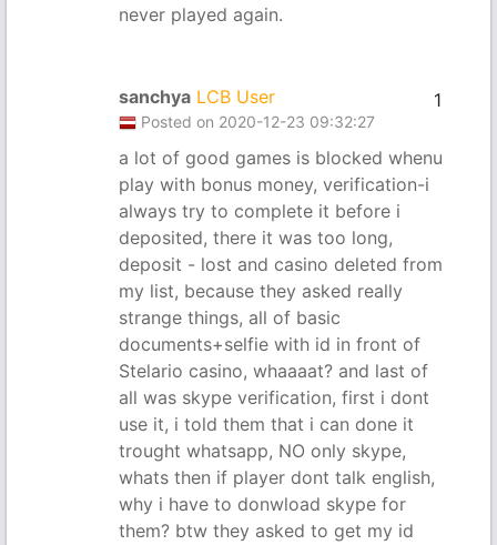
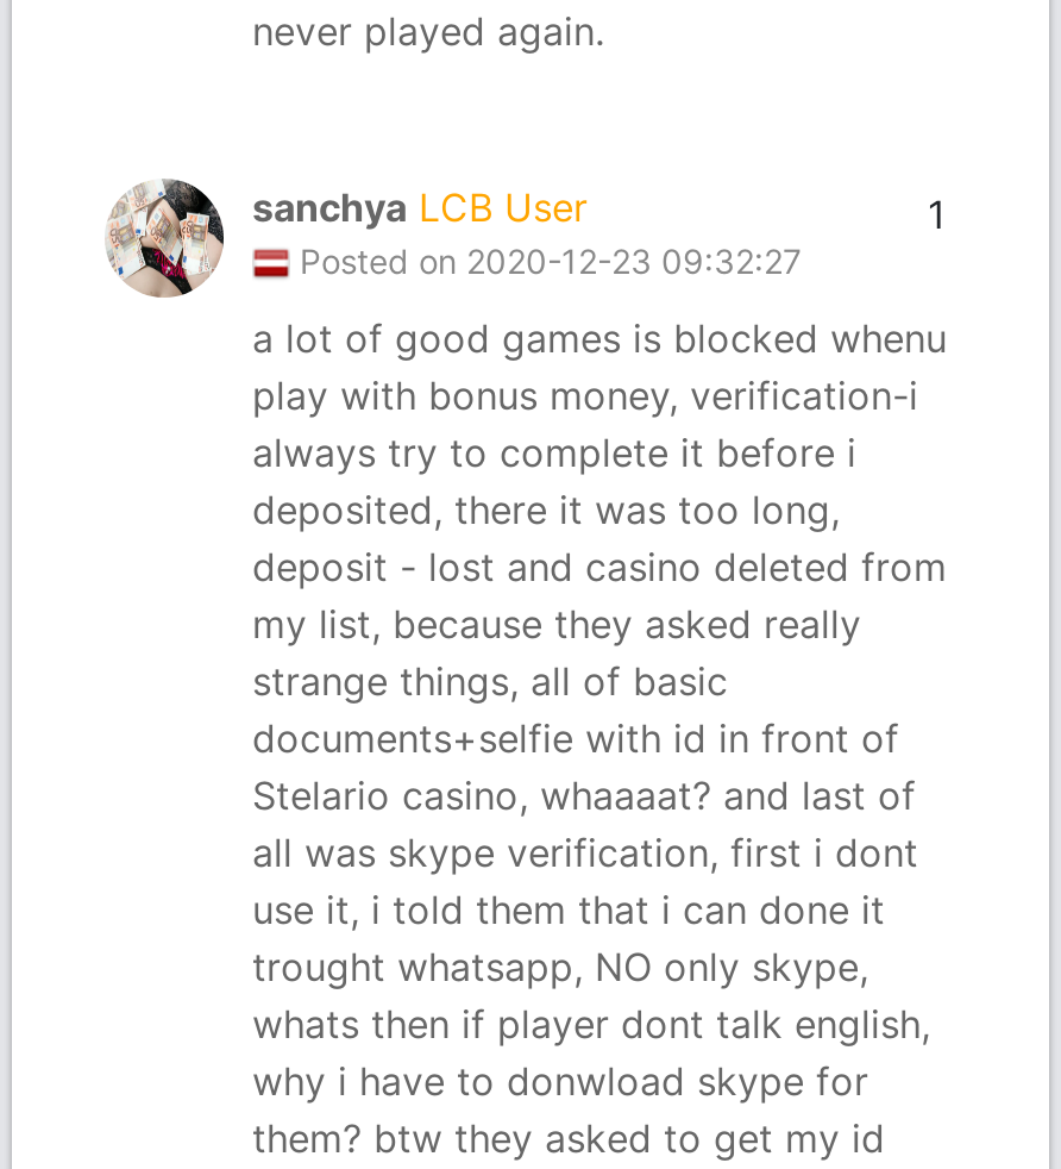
none -> [105,176,228,300] [image]

